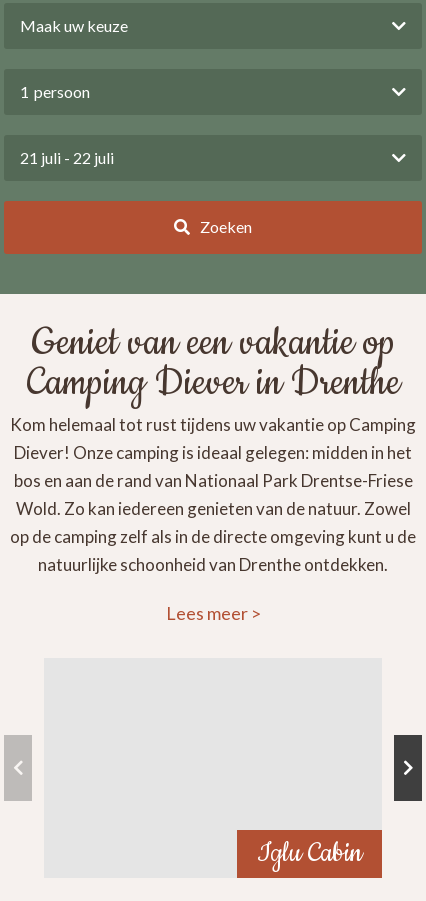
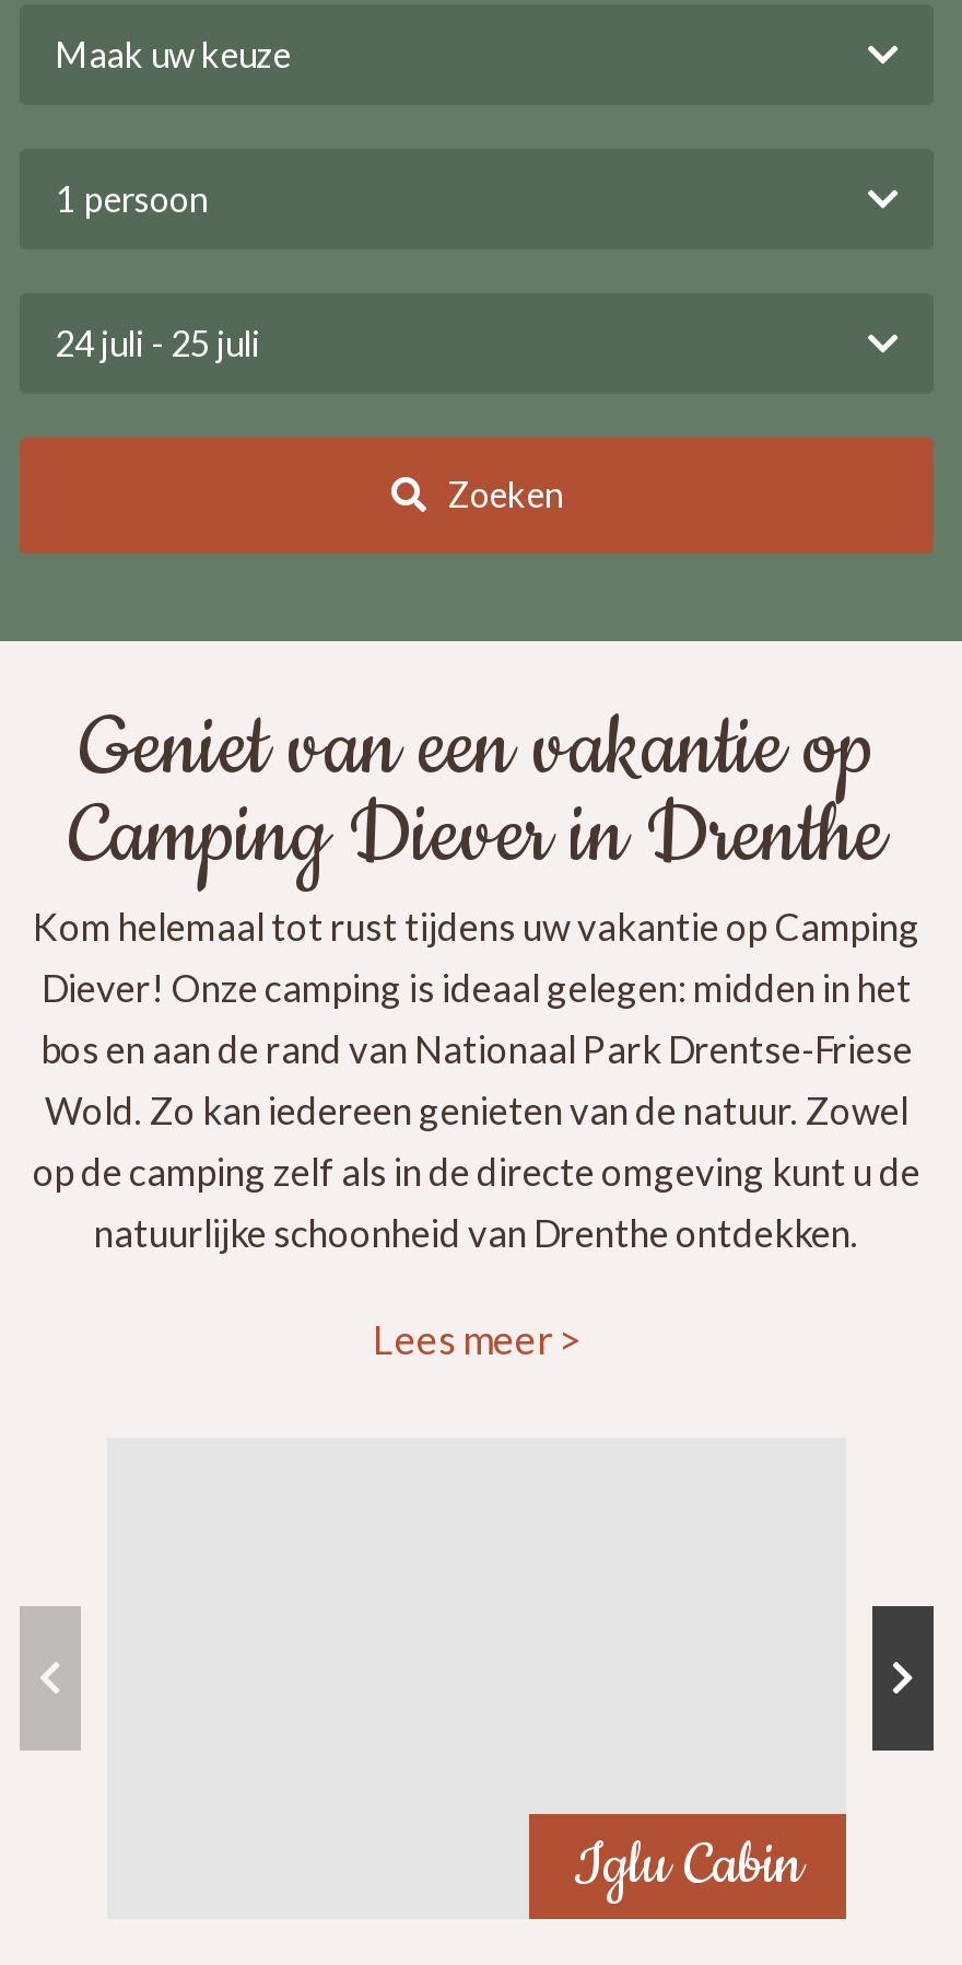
[20,148,114,167] 21 juli - 22 juli -> [55,321,260,362] 24 juli - 25 juli

